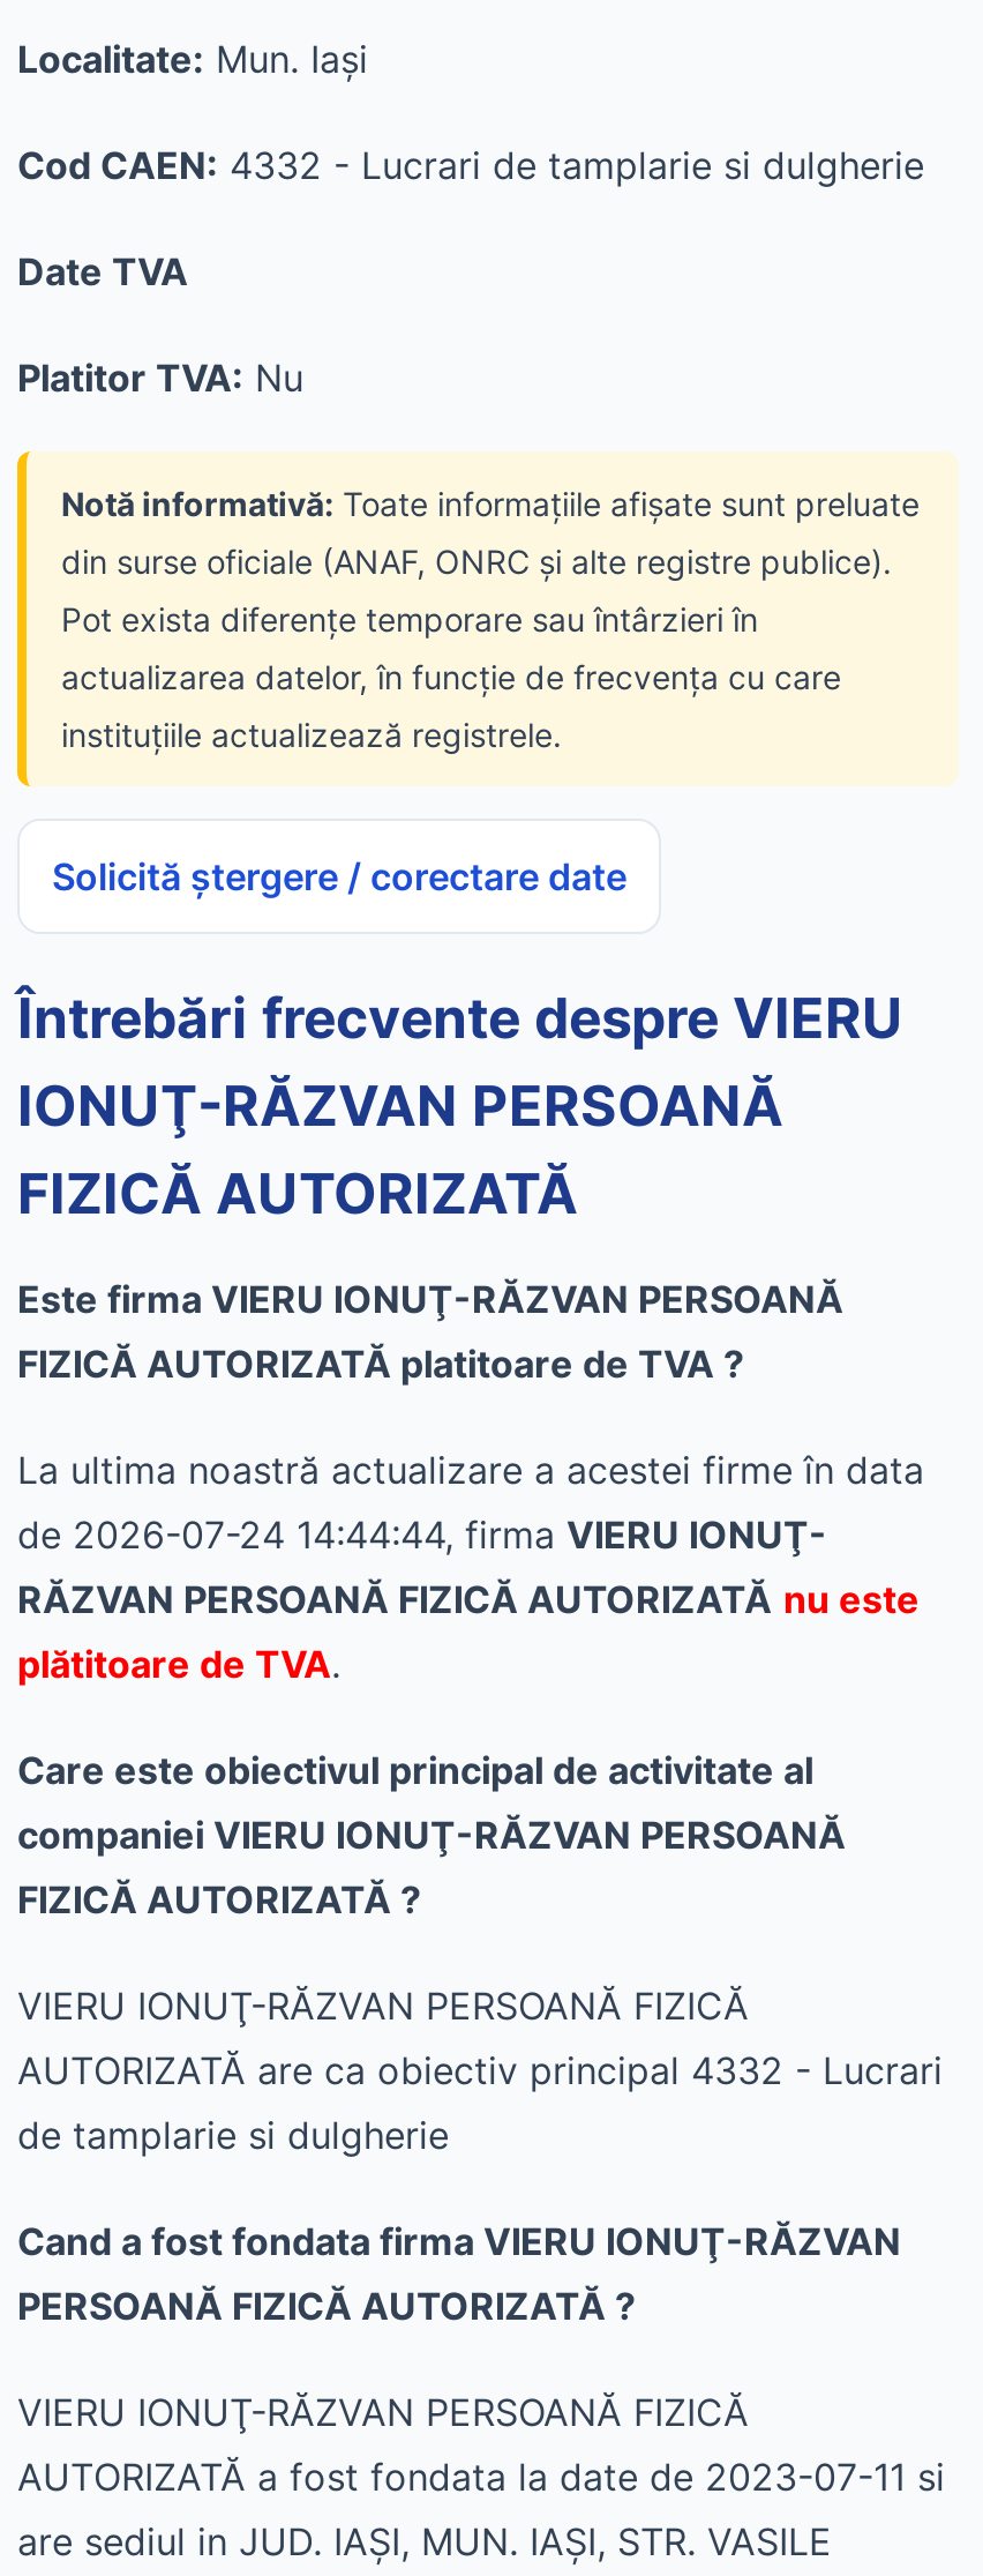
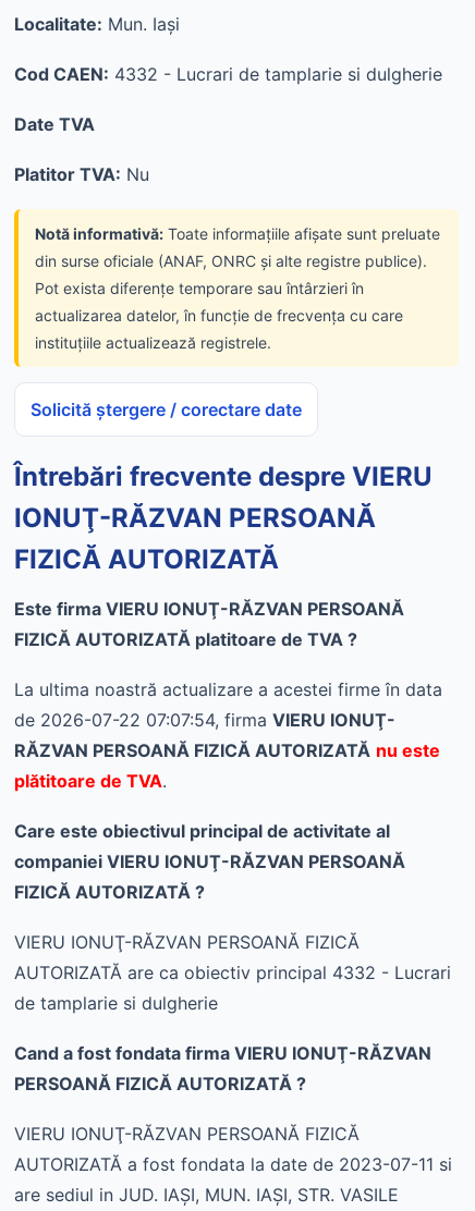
[17,1511,827,1558] de 2026-07-24 14:44:44, firma VIERU IONUŢ- -> [14,709,395,731] de 2026-07-22 07:07:54, firma VIERU IONUŢ-

